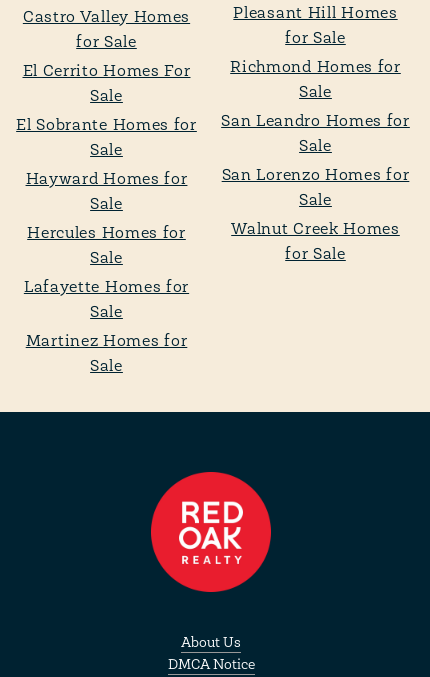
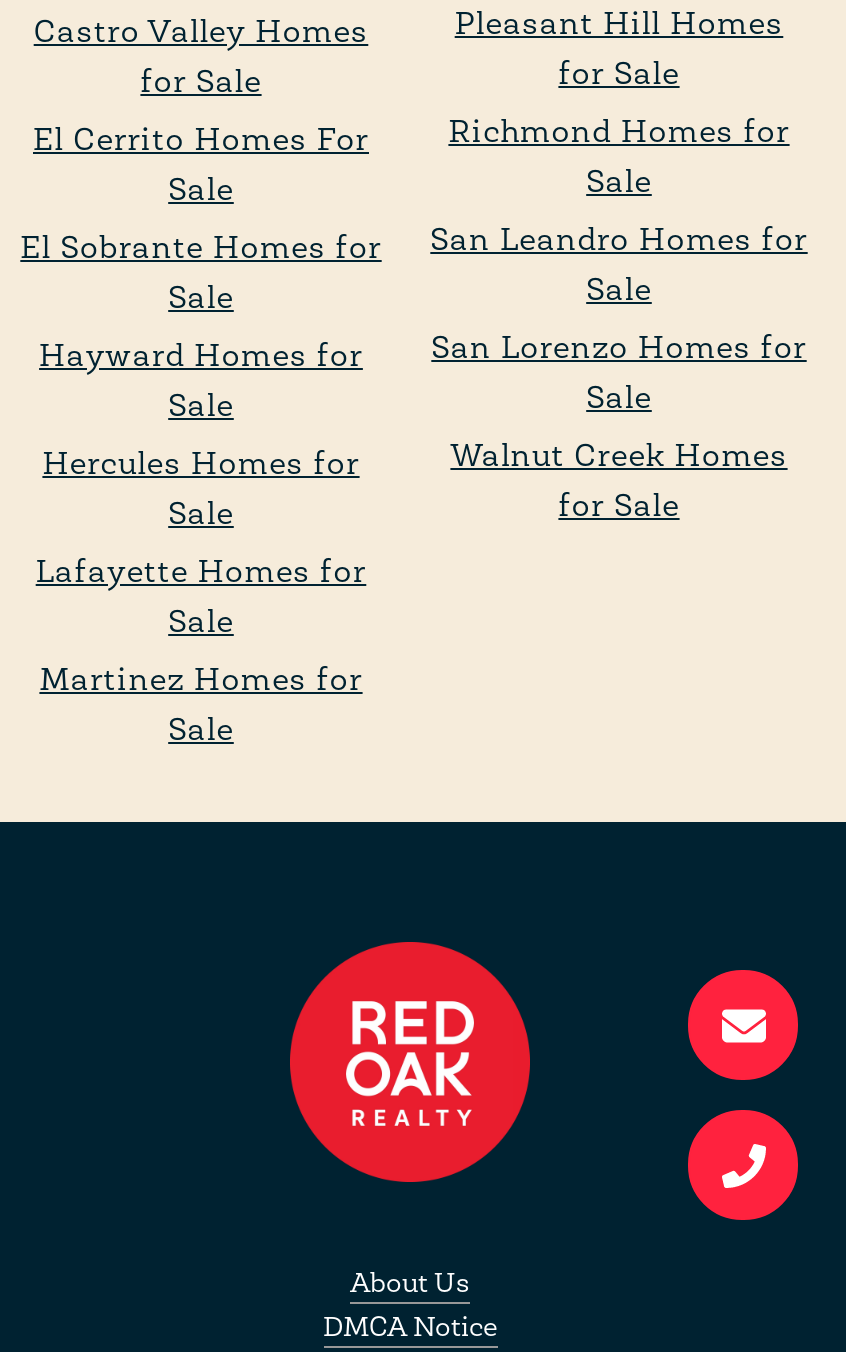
none -> [686,968,800,1082] [image]
none -> [686,1108,800,1222] [image]

